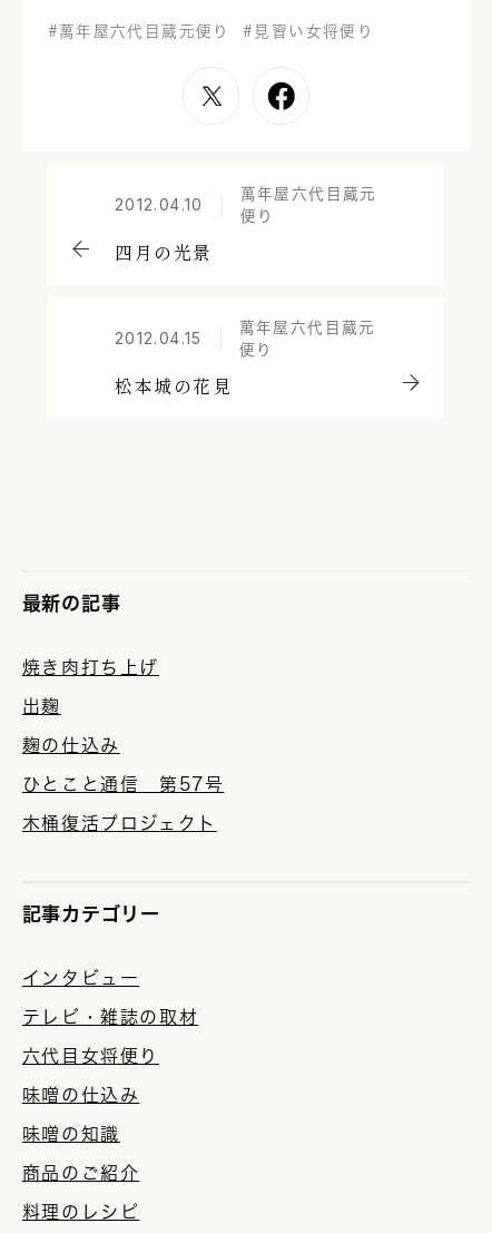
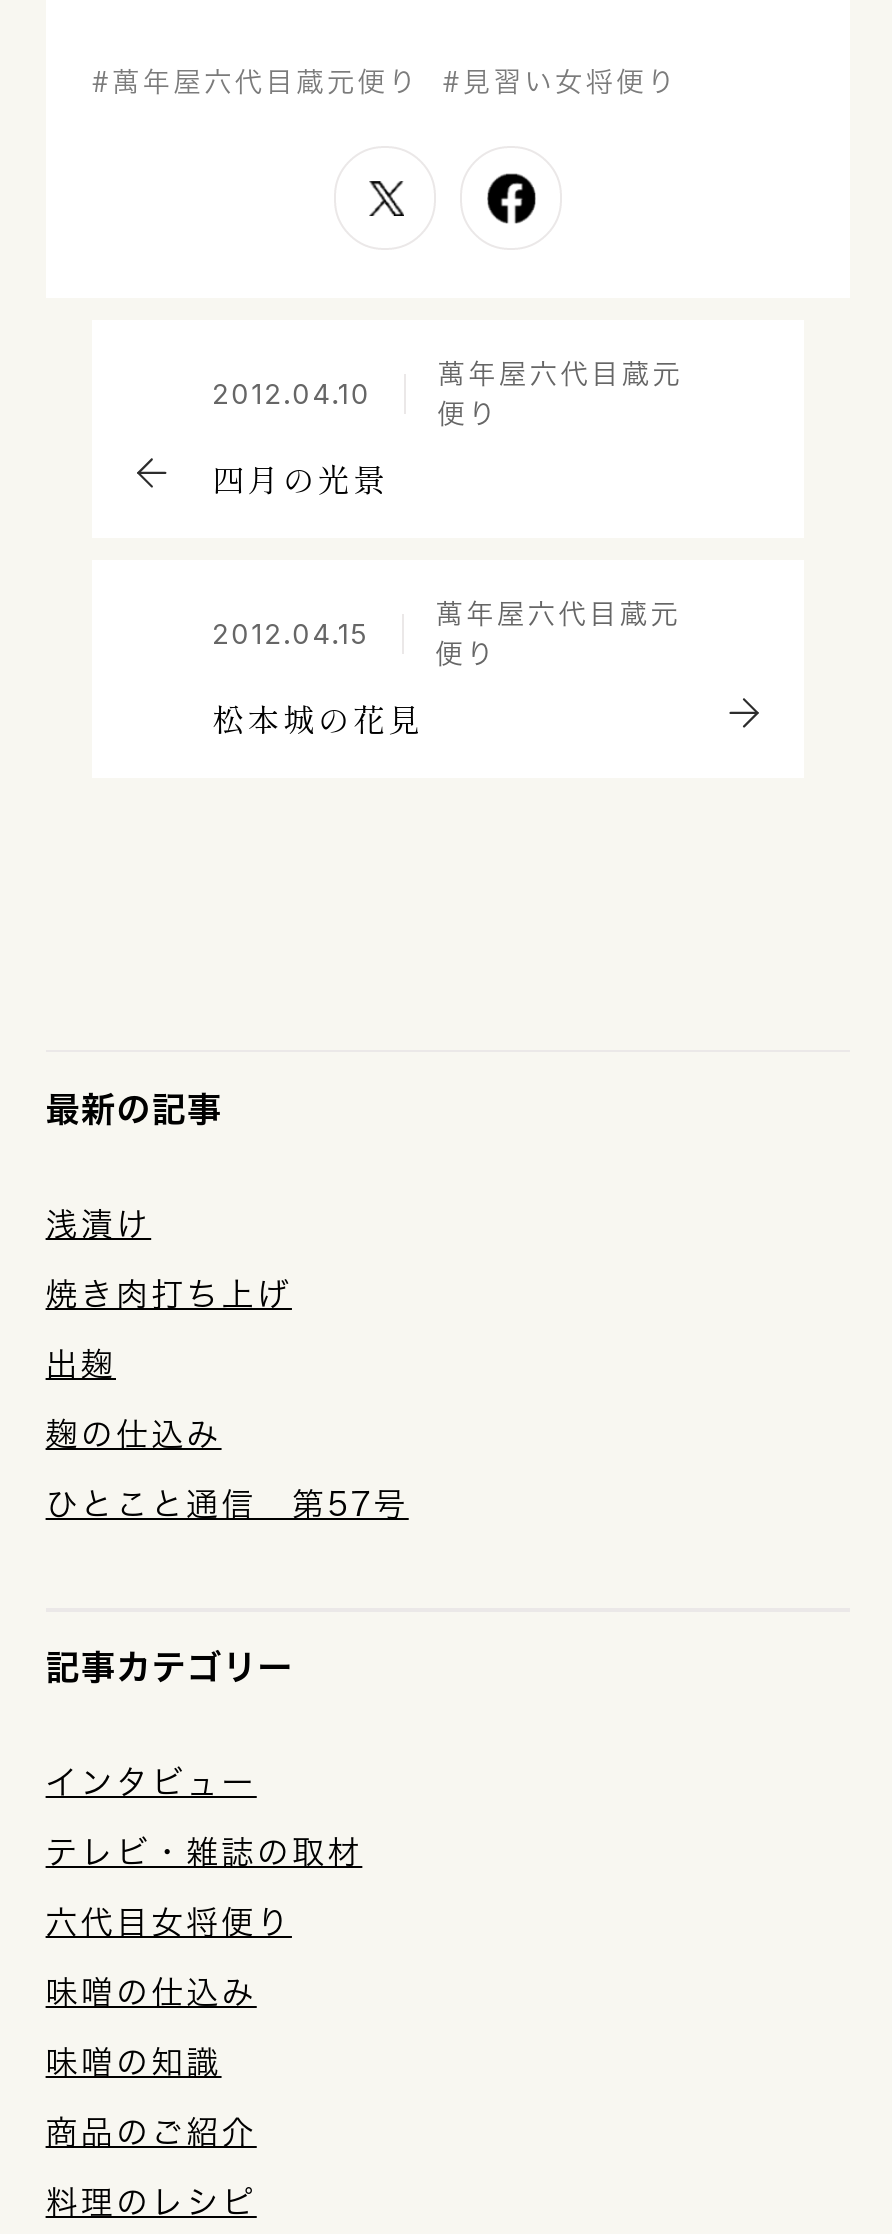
none -> [46,1207,151,1239] 浅漬け
moved [22,658,224,792] -> [46,1277,409,1519]: 焼き肉打ち上げ | 出麹 | 麹の仕込み | ひとこと通信 第57号
[22,814,217,831] 木桶復活プロジェクト -> none

